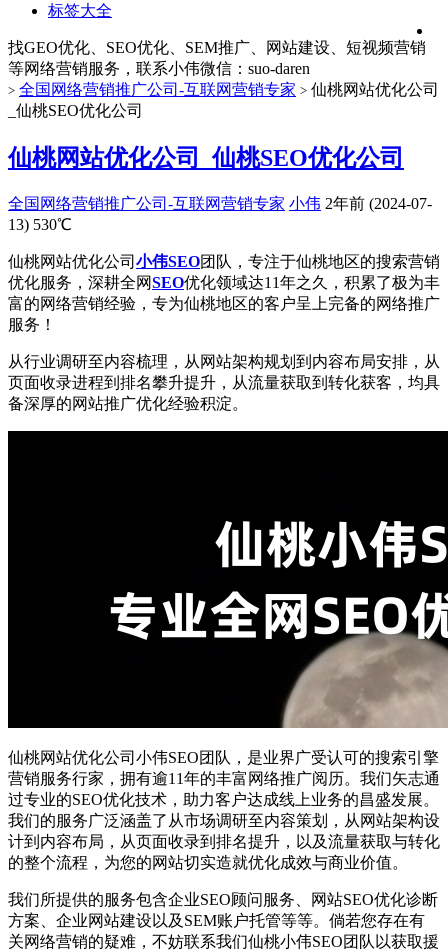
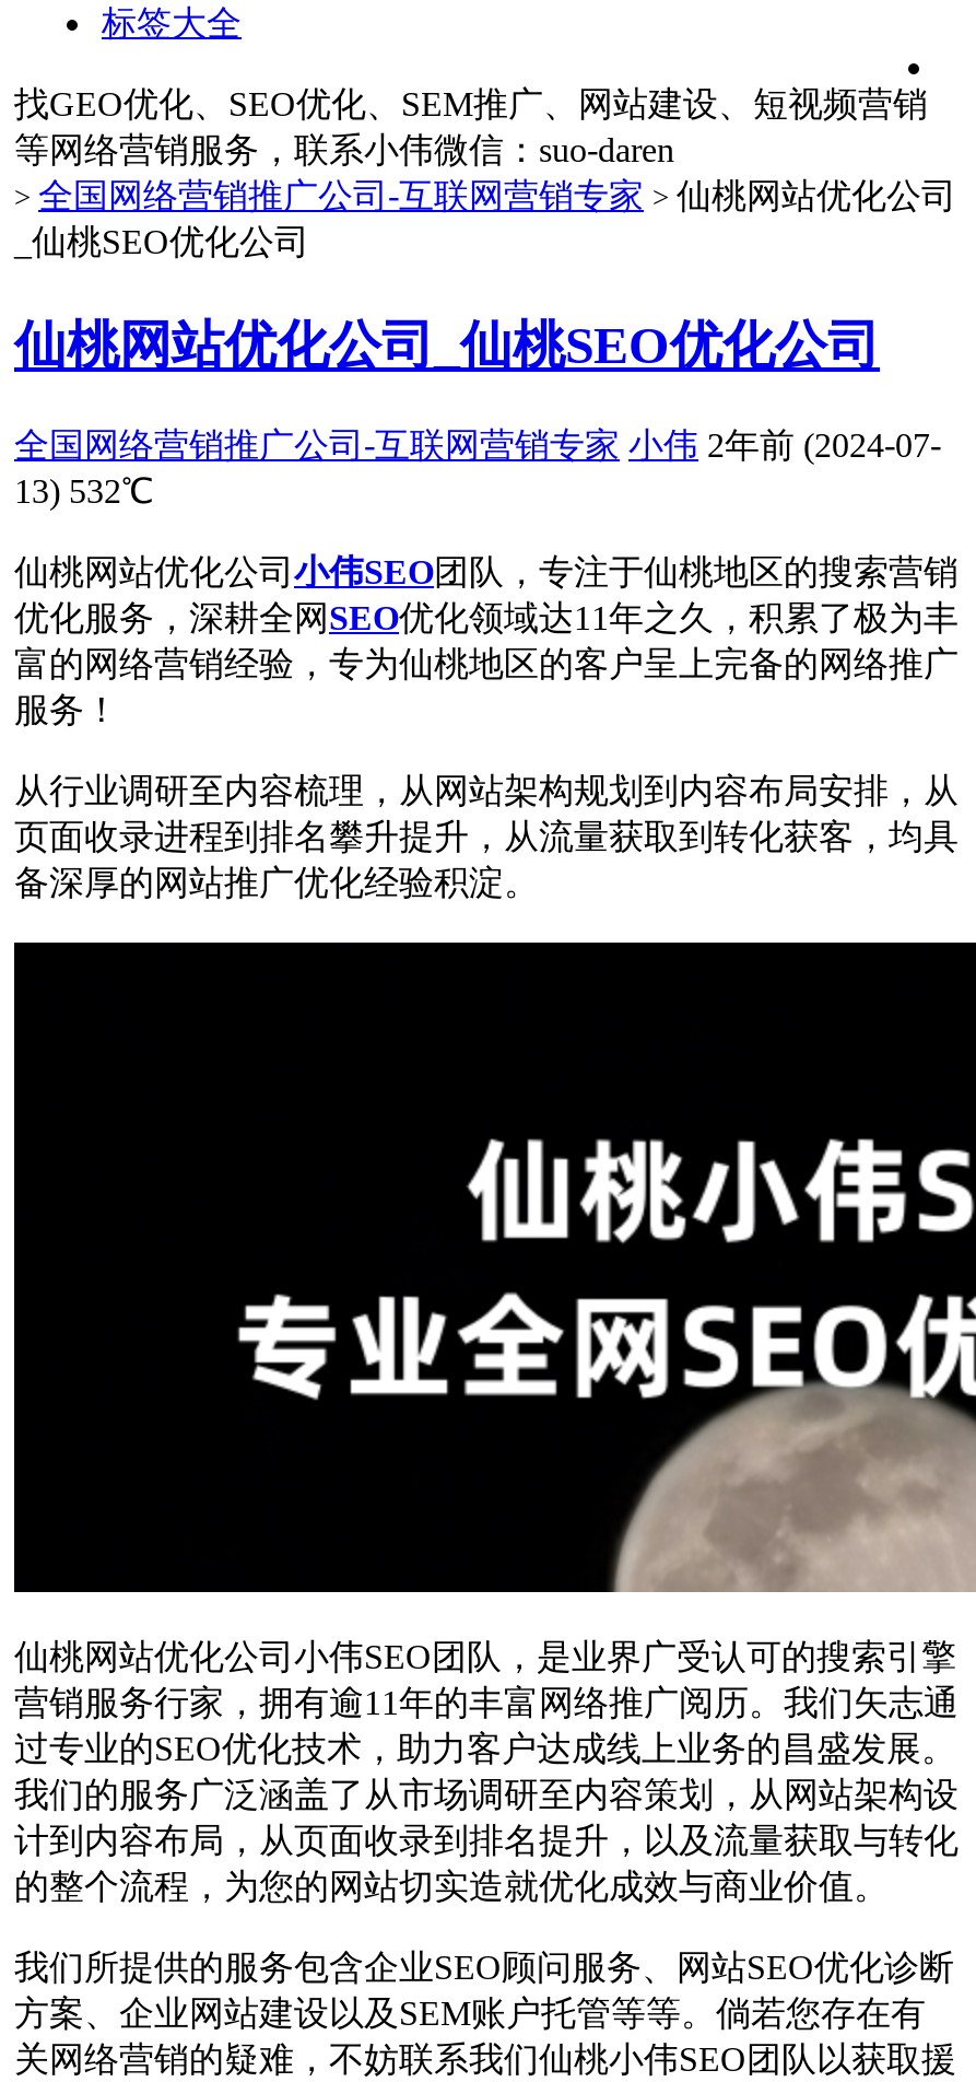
[8,216,72,233] 13) 530℃ -> [14,472,154,509] 13) 532℃

